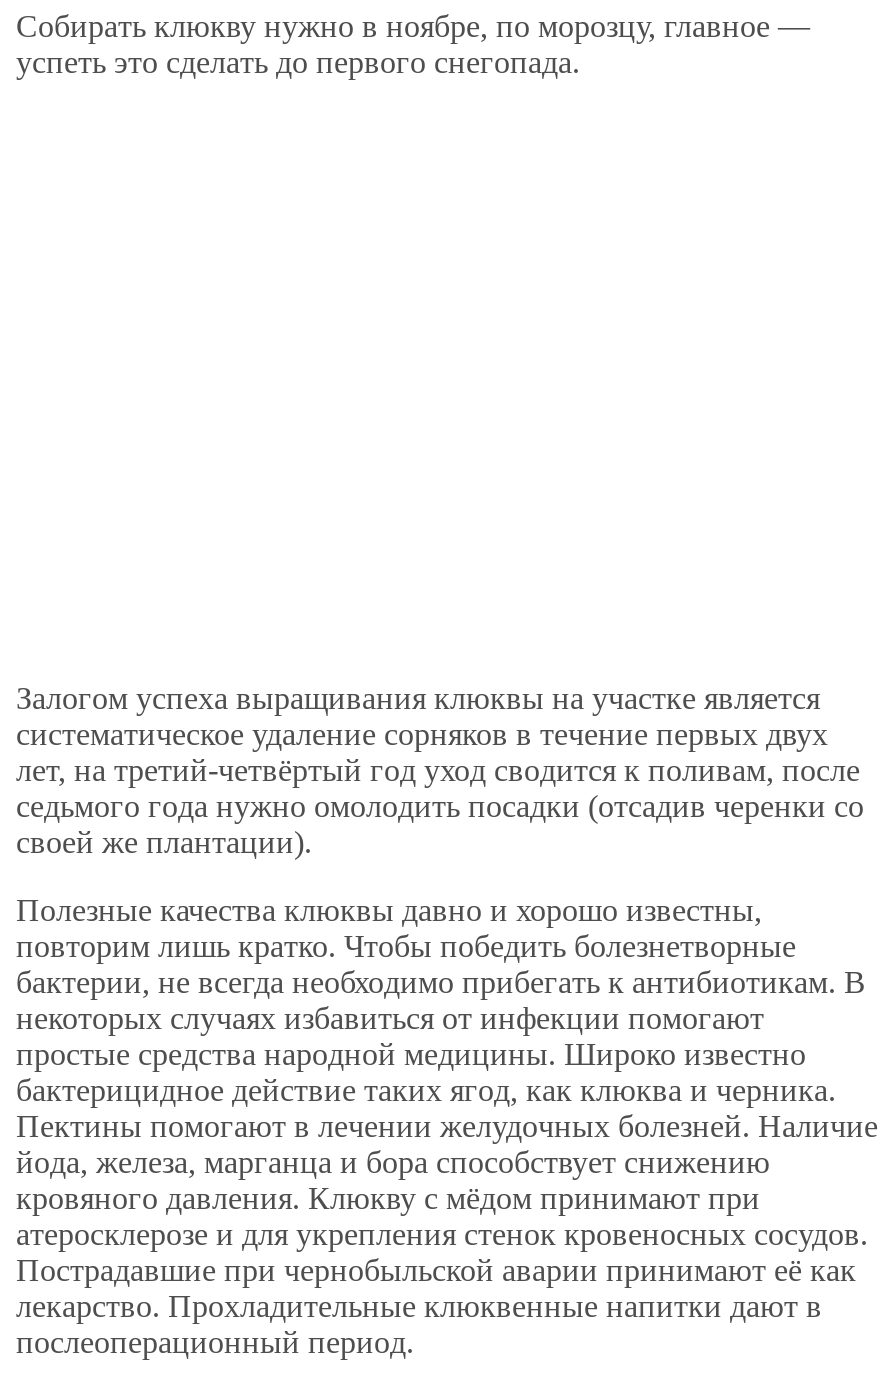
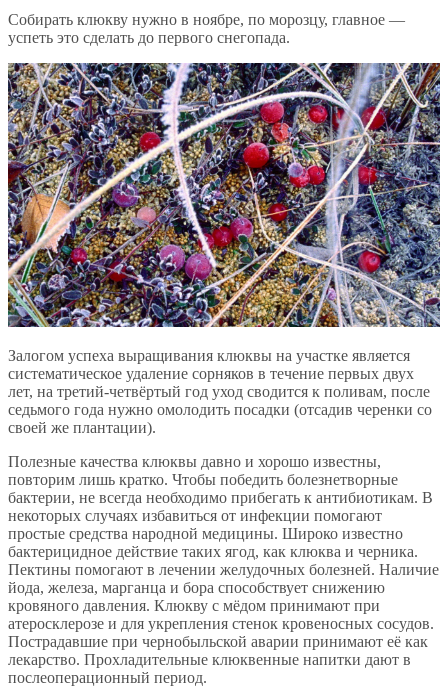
none -> [7,62,441,328] [image]

